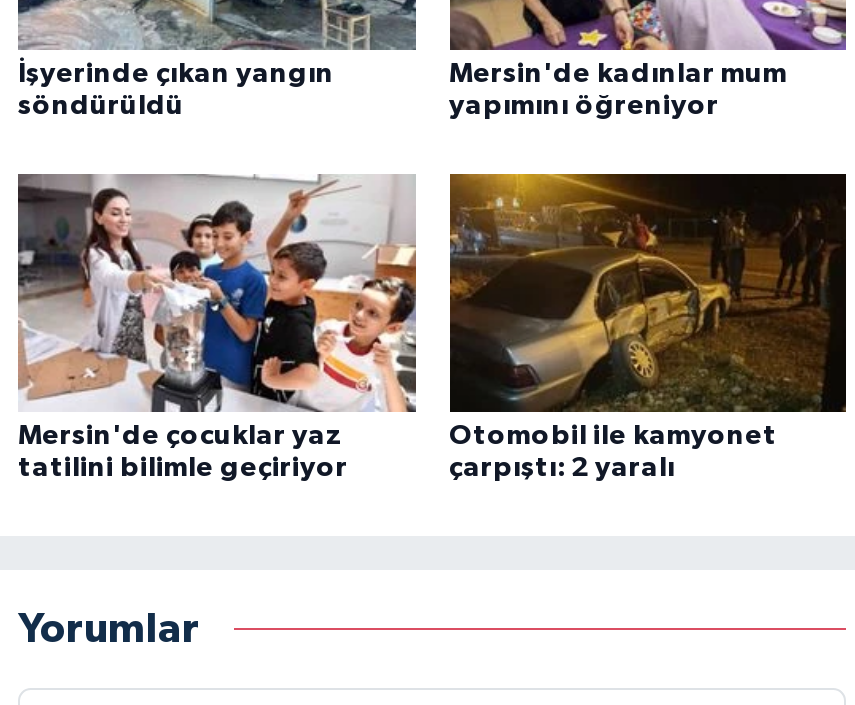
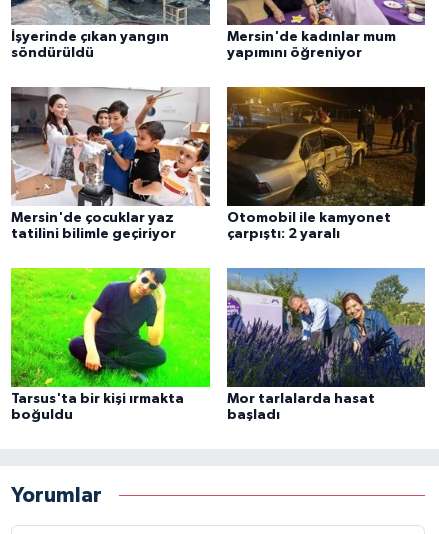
none -> [10,267,211,422] [image] | Tarsus'ta bir kişi ırmakta | boğuldu
none -> [226,267,426,422] [image] | Mor tarlalarda hasat | başladı

